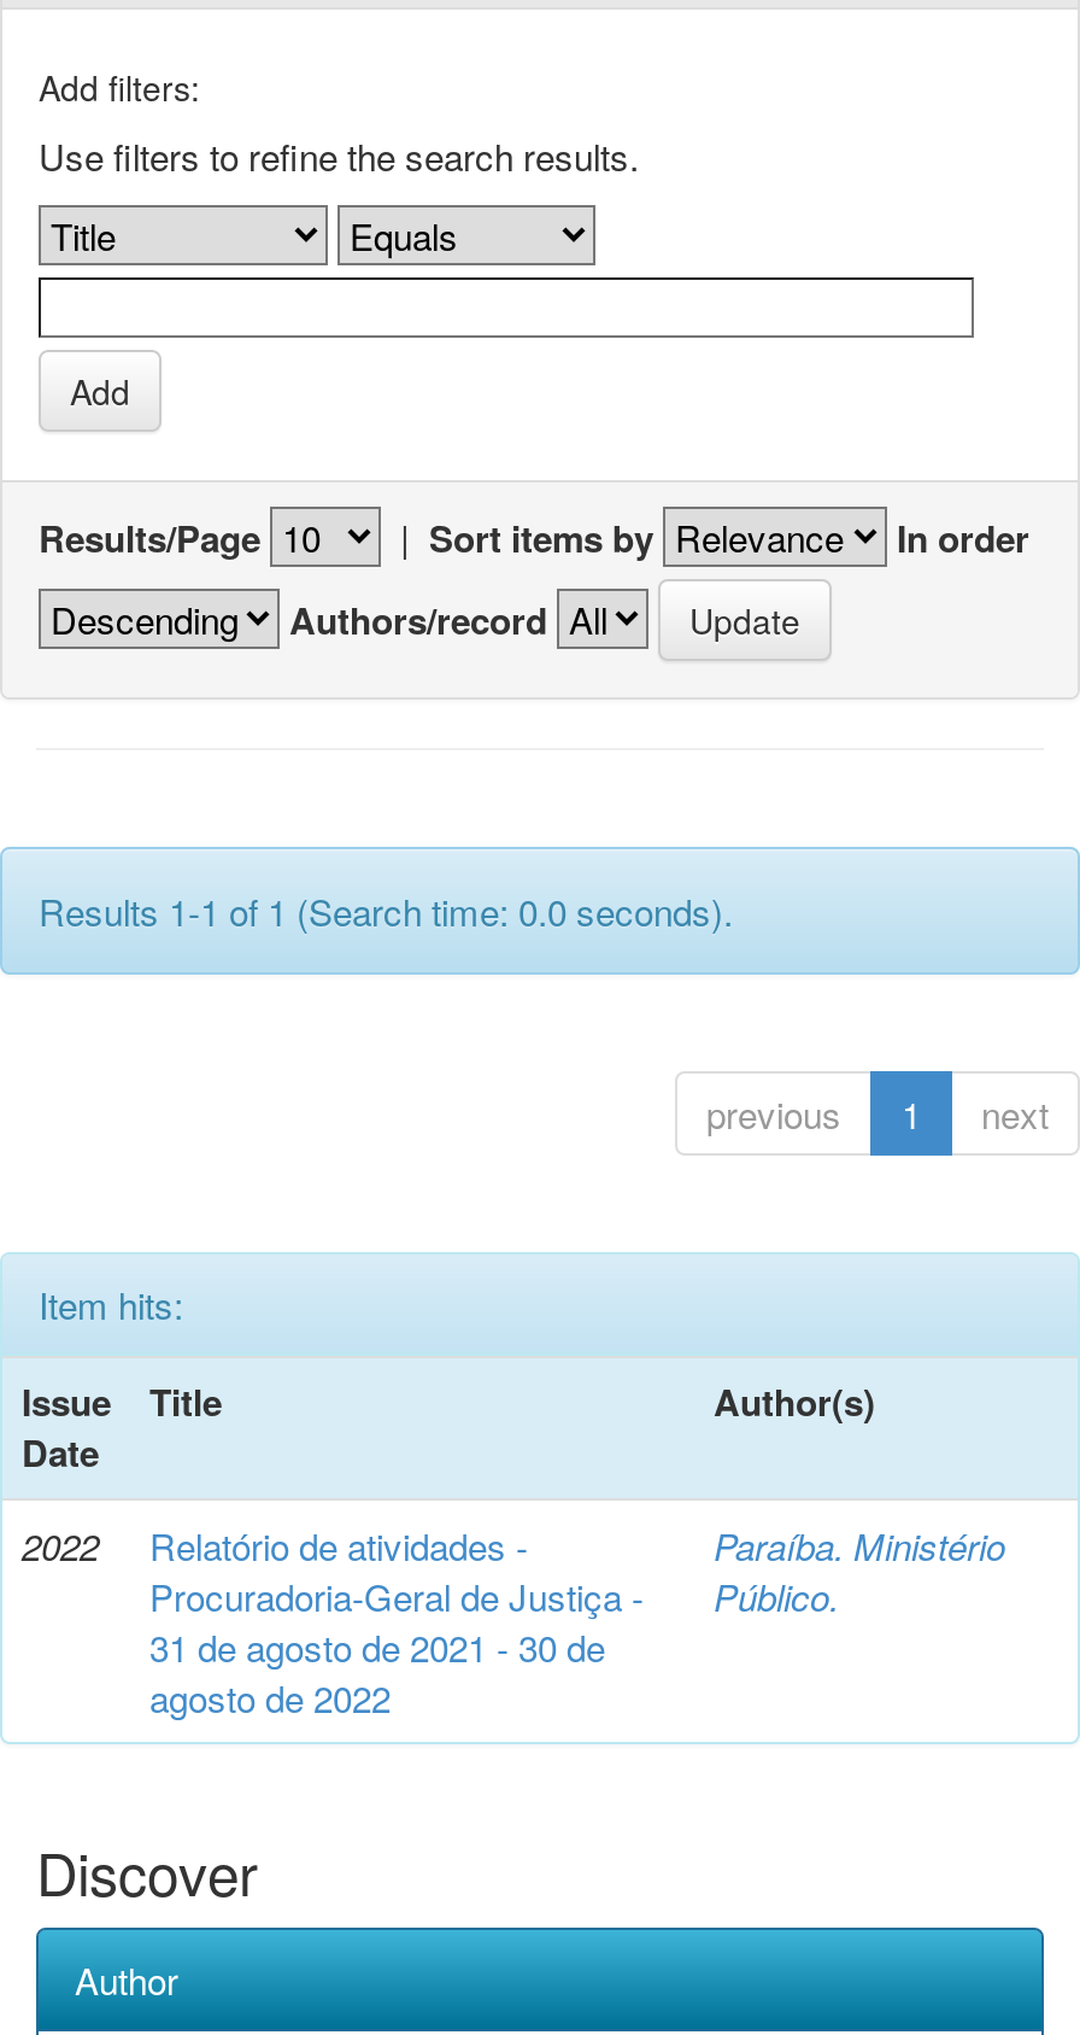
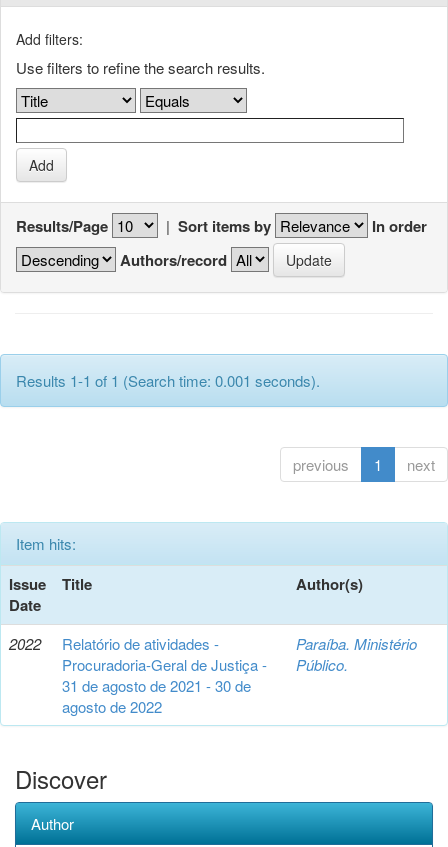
[39,885,733,936] Results 1-1 of 1 (Search time: 0.0 seconds). -> [16,370,320,391] Results 1-1 of 1 (Search time: 0.001 seconds).

